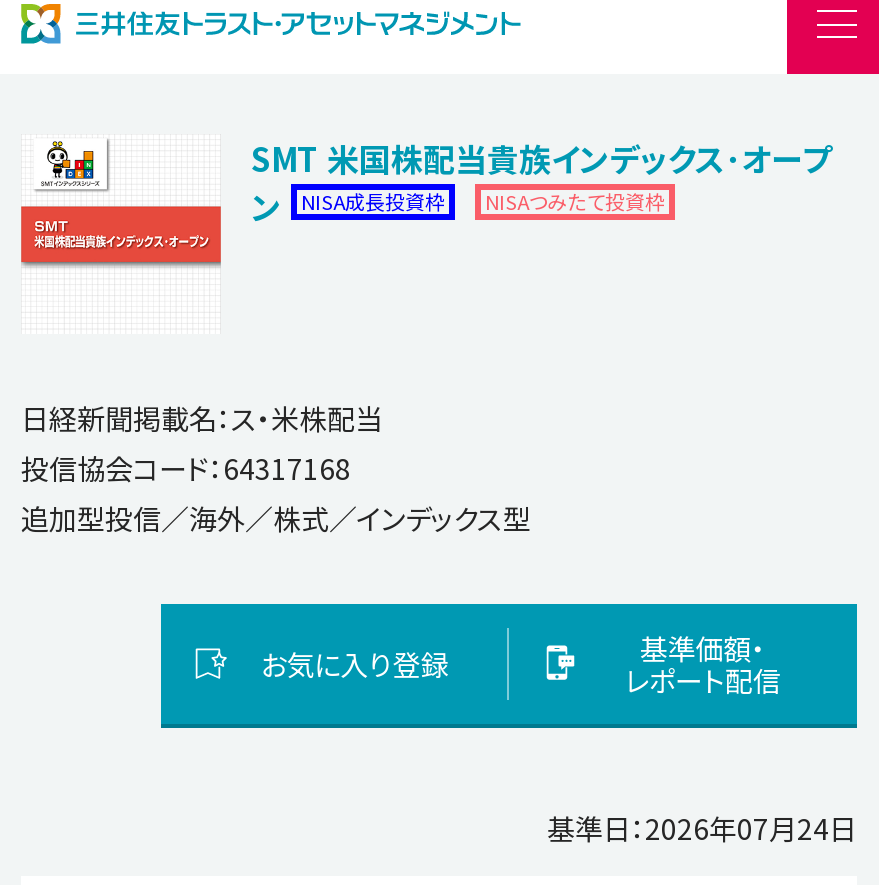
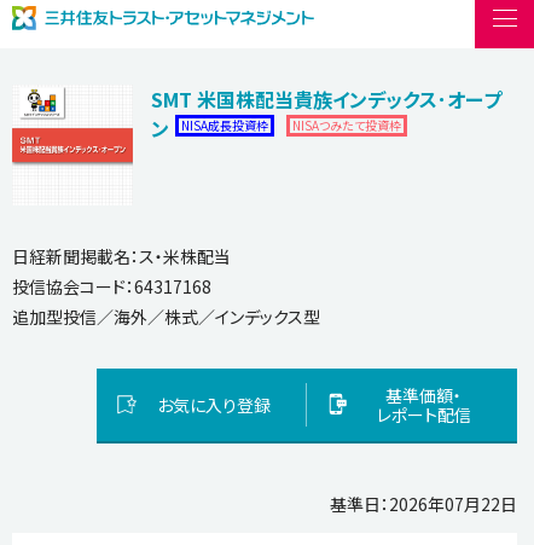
[547,809,857,849] 基準日：2026年07月24日 -> [330,492,517,516] 基準日：2026年07月22日

